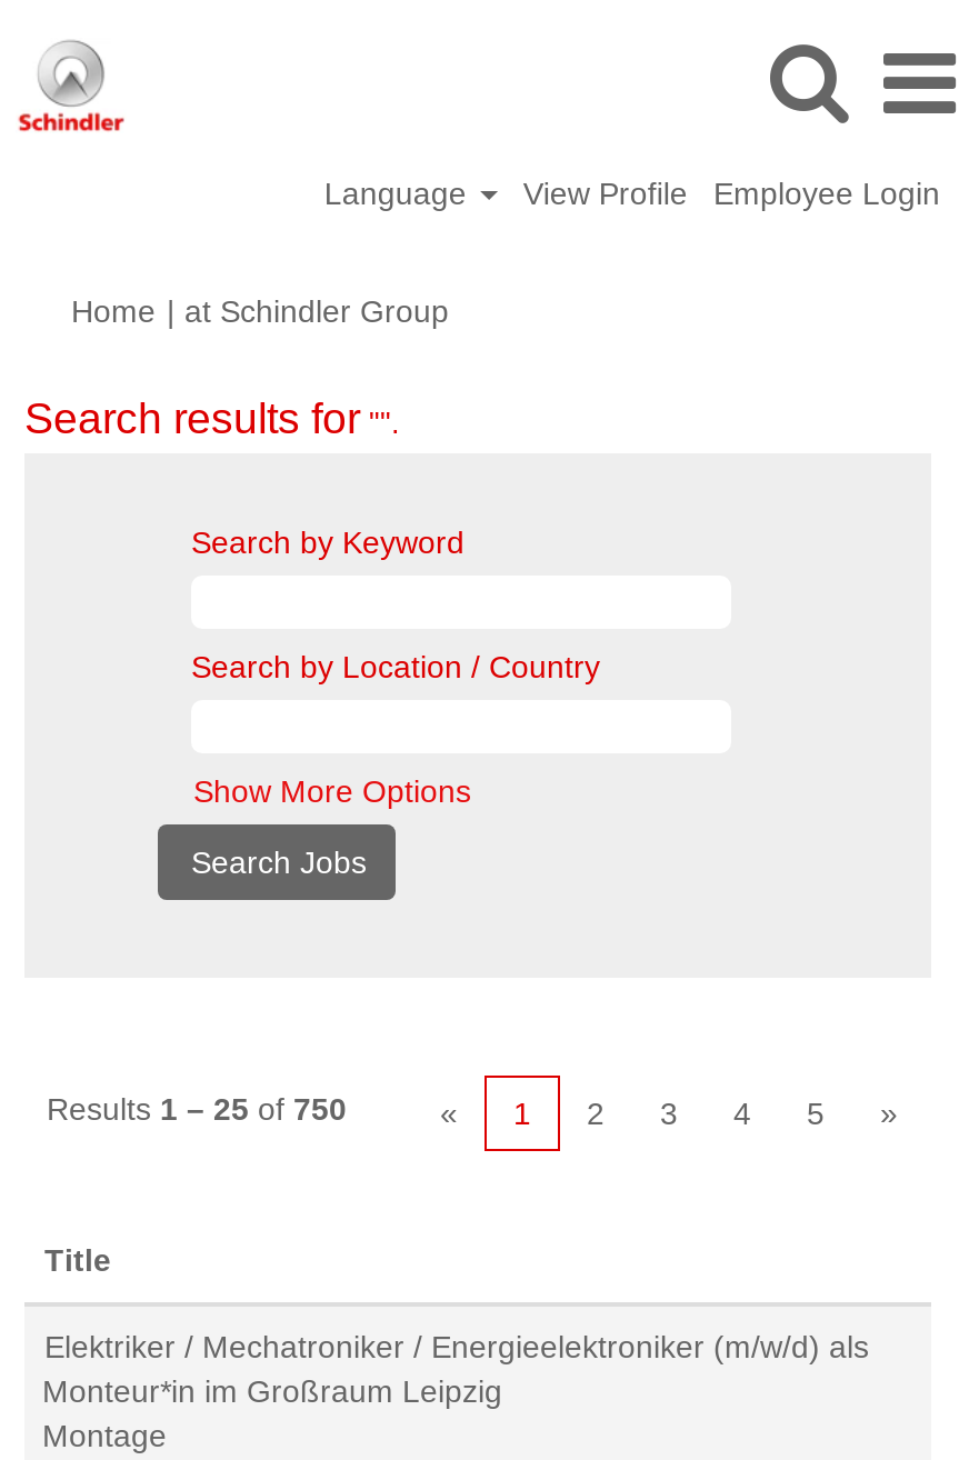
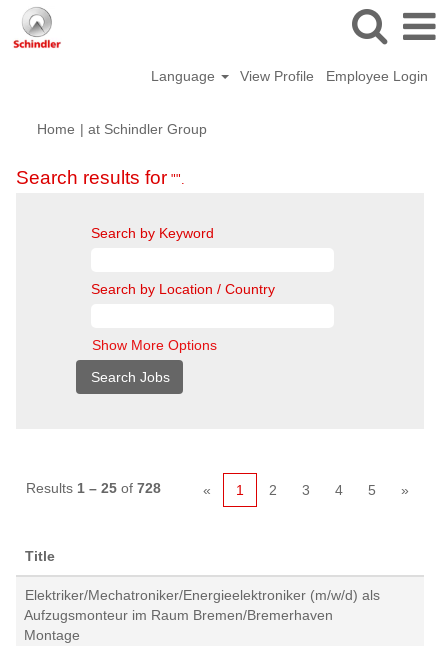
[47,1091,347,1127] Results 1 – 25 of 750 -> [26,480,161,496] Results 1 – 25 of 728
[42,1329,869,1409] Elektriker / Mechatroniker / Energieelektroniker (m/w/d) als | Monteur*in im Großraum Leipzig -> [24,587,380,623] Elektriker/Mechatroniker/Energieelektroniker (m/w/d) als | Aufzugsmonteur im Raum Bremen/Bremerhaven

